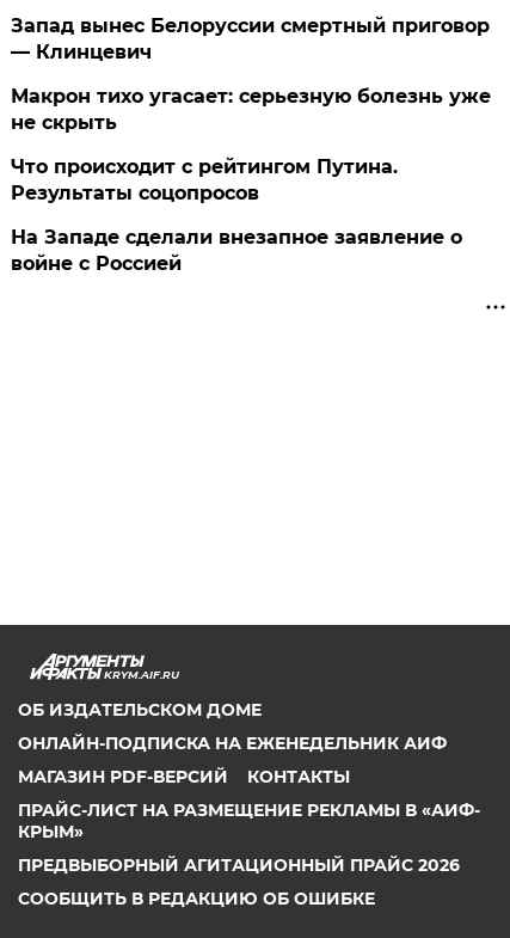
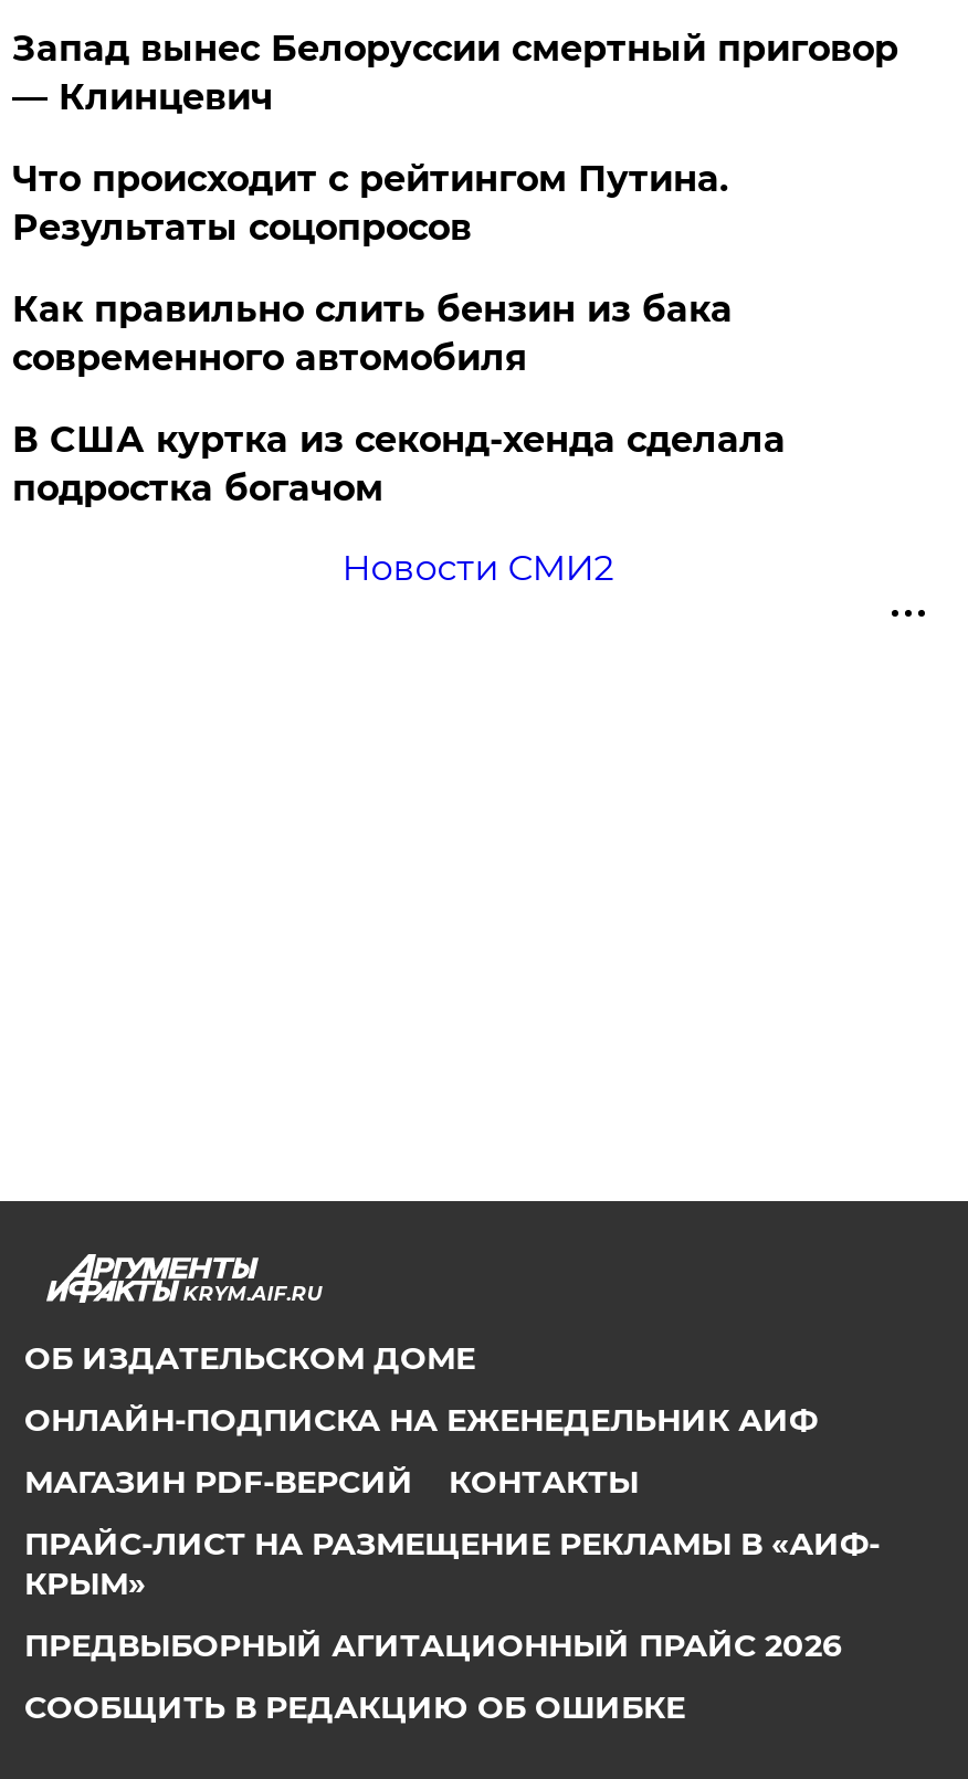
[11,85,491,134] Макрон тихо угасает: серьезную болезнь уже | не скрыть -> none
moved [11,155,398,204] -> [12,158,728,248]: Что происходит с рейтингом Путина. | Результаты соцопросов
[11,226,463,275] На Западе сделали внезапное заявление о | войне с Россией -> [12,288,785,589] Как правильно слить бензин из бака | современного автомобиля | В США куртка из секонд-хенда сделала | подростка богачом | Новости СМИ2

